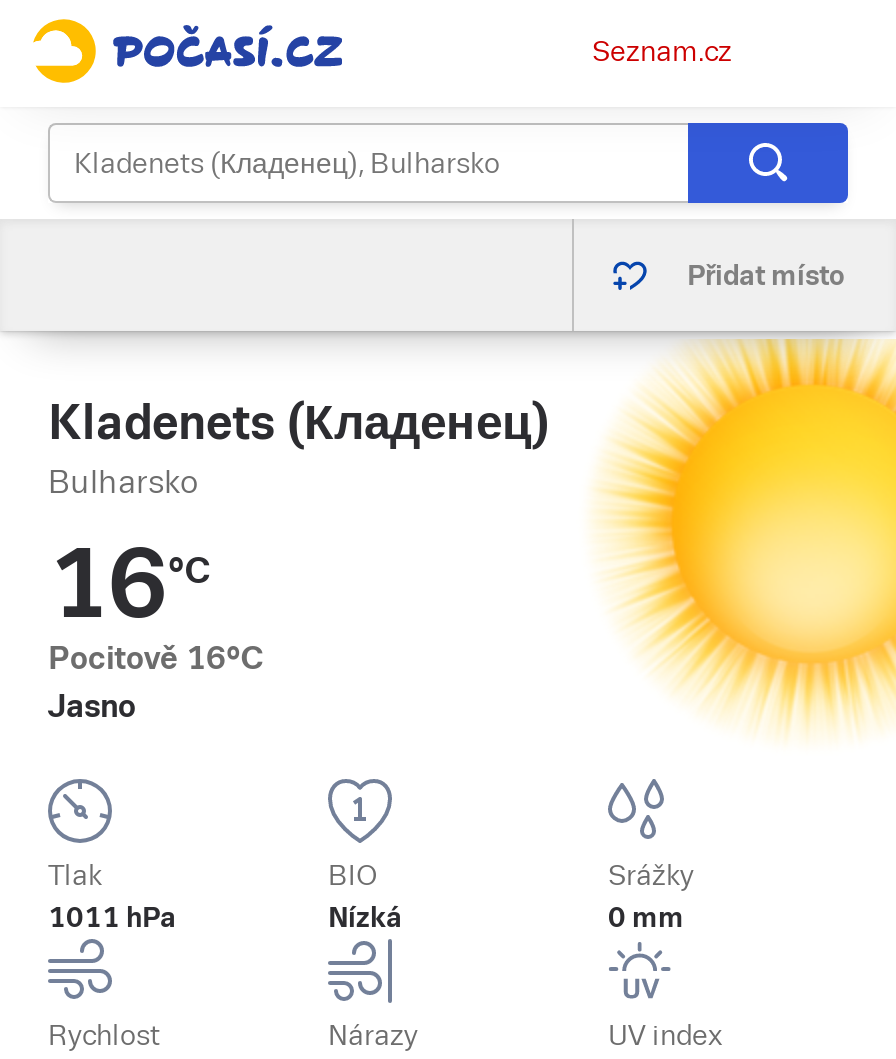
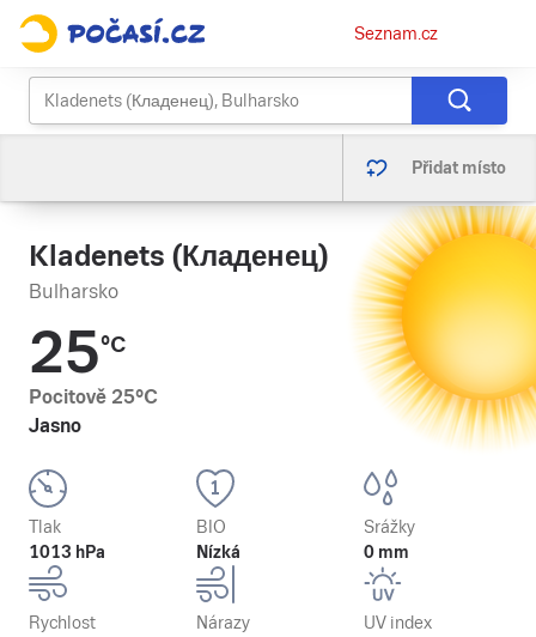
[48,529,210,639] 16°C -> [29,320,126,386] 25°C
[48,639,264,677] Pocitově 16°C -> [29,386,158,408] Pocitově 25°C
[48,901,176,933] 1011 hPa -> [29,542,105,562] 1013 hPa

